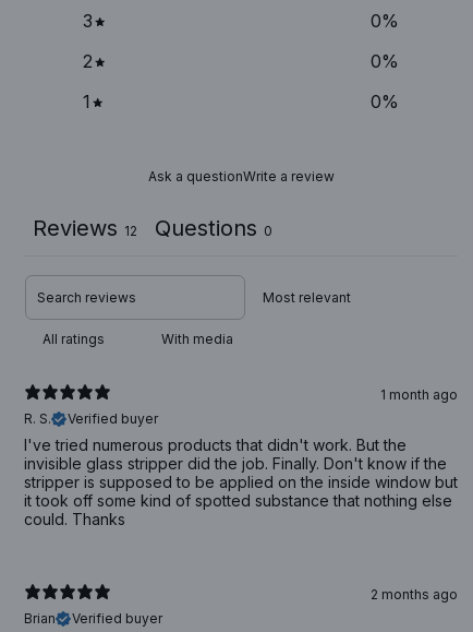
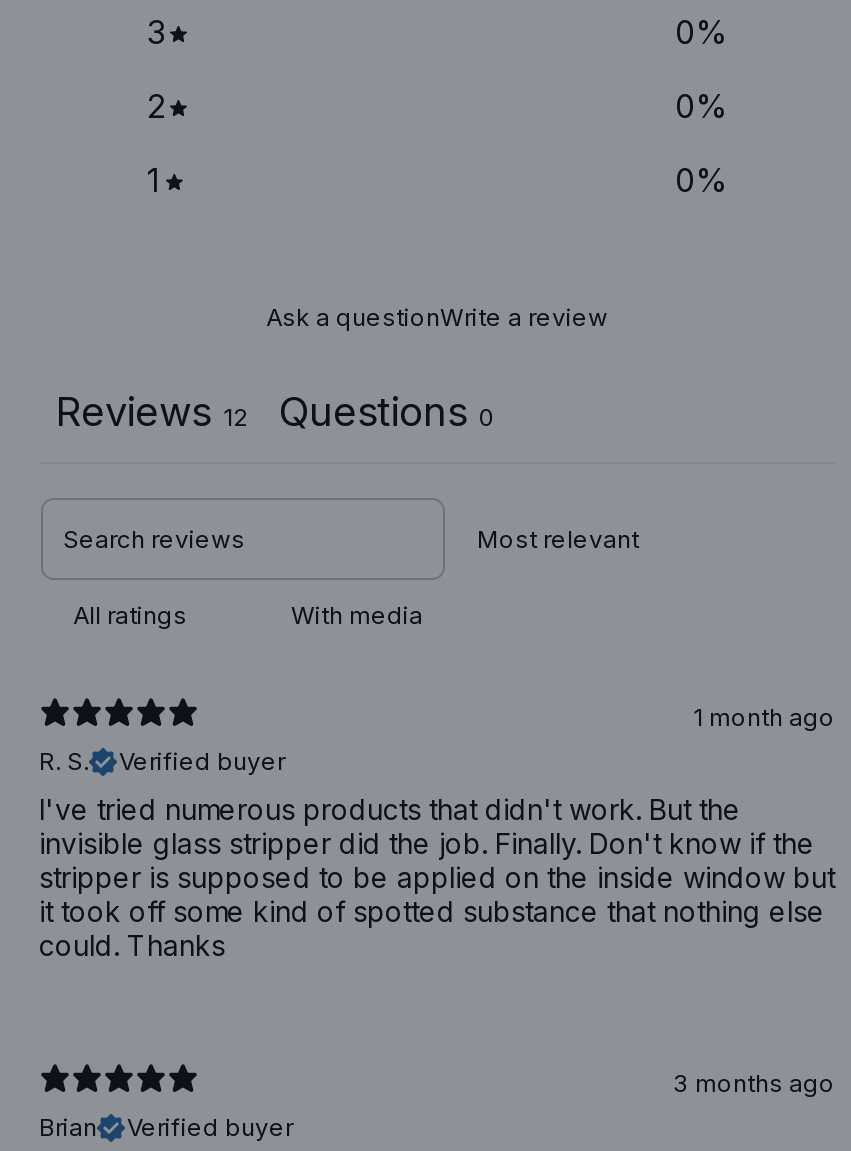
[371,586,458,603] 2 months ago -> [673,1068,835,1098] 3 months ago

